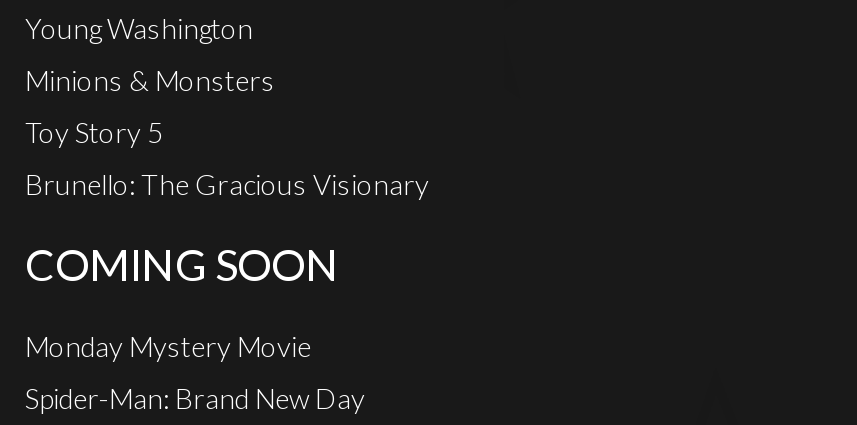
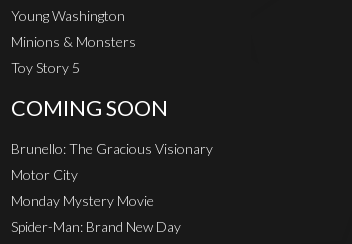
moved [25,166,429,200] -> [11,140,213,157]: Brunello: The Gracious Visionary
moved [25,238,339,290] -> [11,95,168,121]: COMING SOON
none -> [11,166,78,183] Motor City

